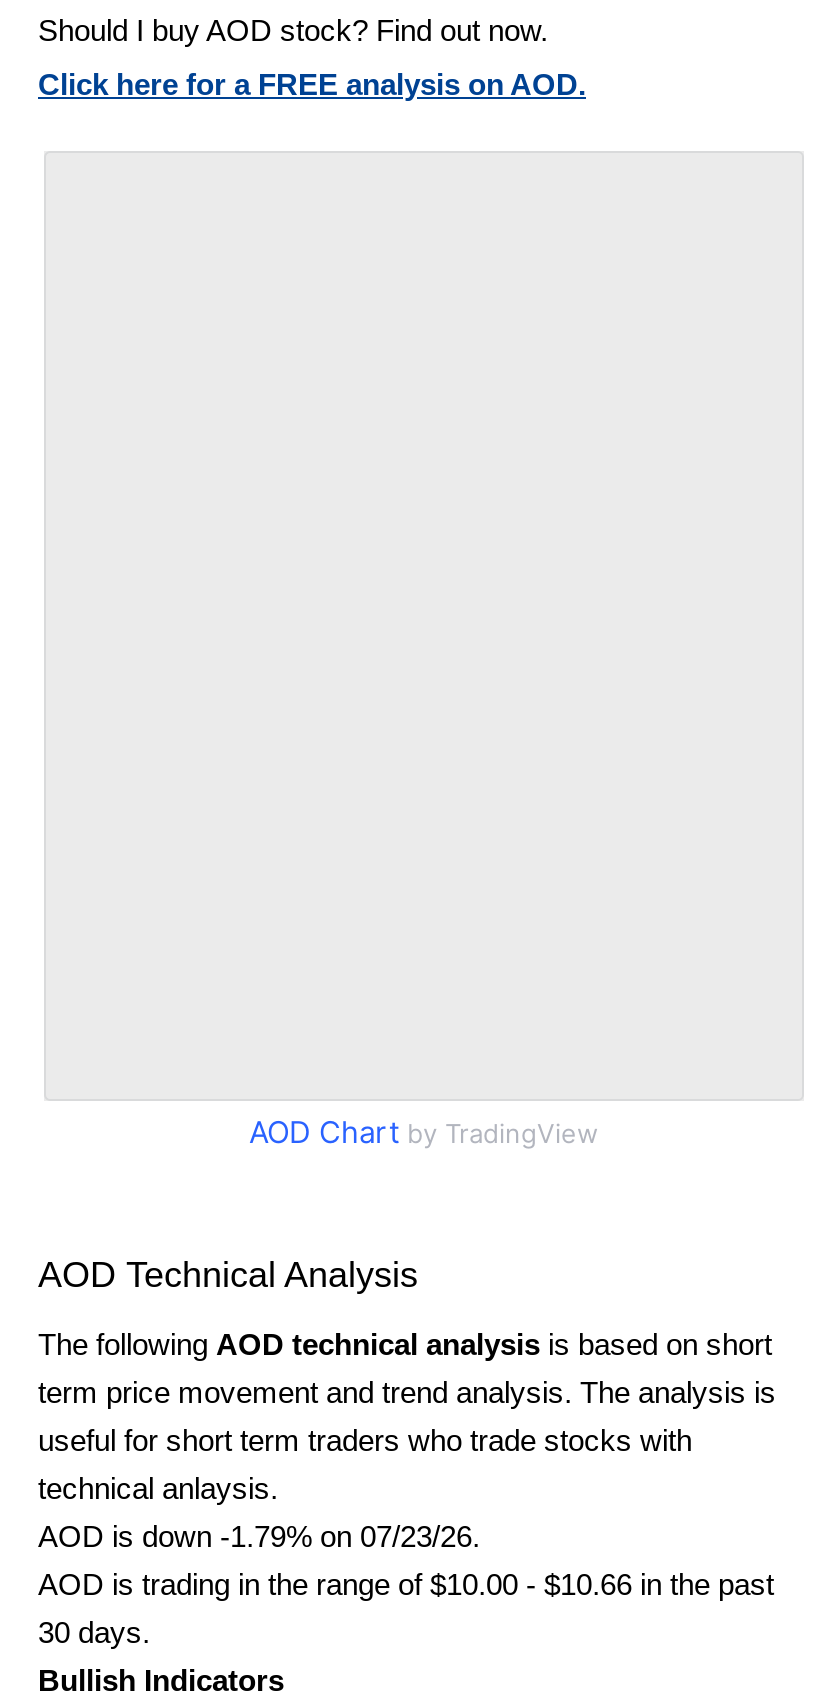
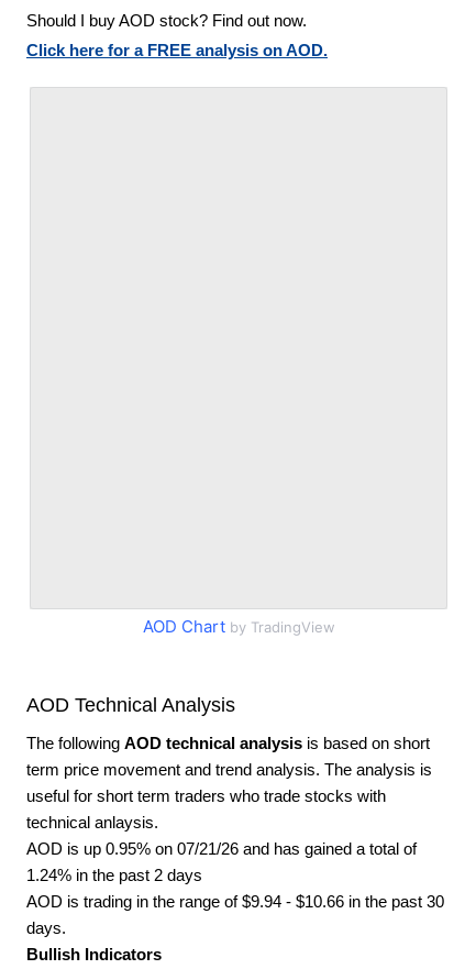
[38,1518,774,1648] AOD is down -1.79% on 07/23/26. | AOD is trading in the range of $10.00 - $10.66 in the past | 30 days. -> [26,839,444,937] AOD is up 0.95% on 07/21/26 and has gained a total of | 1.24% in the past 2 days | AOD is trading in the range of $9.94 - $10.66 in the past 30 | days.

